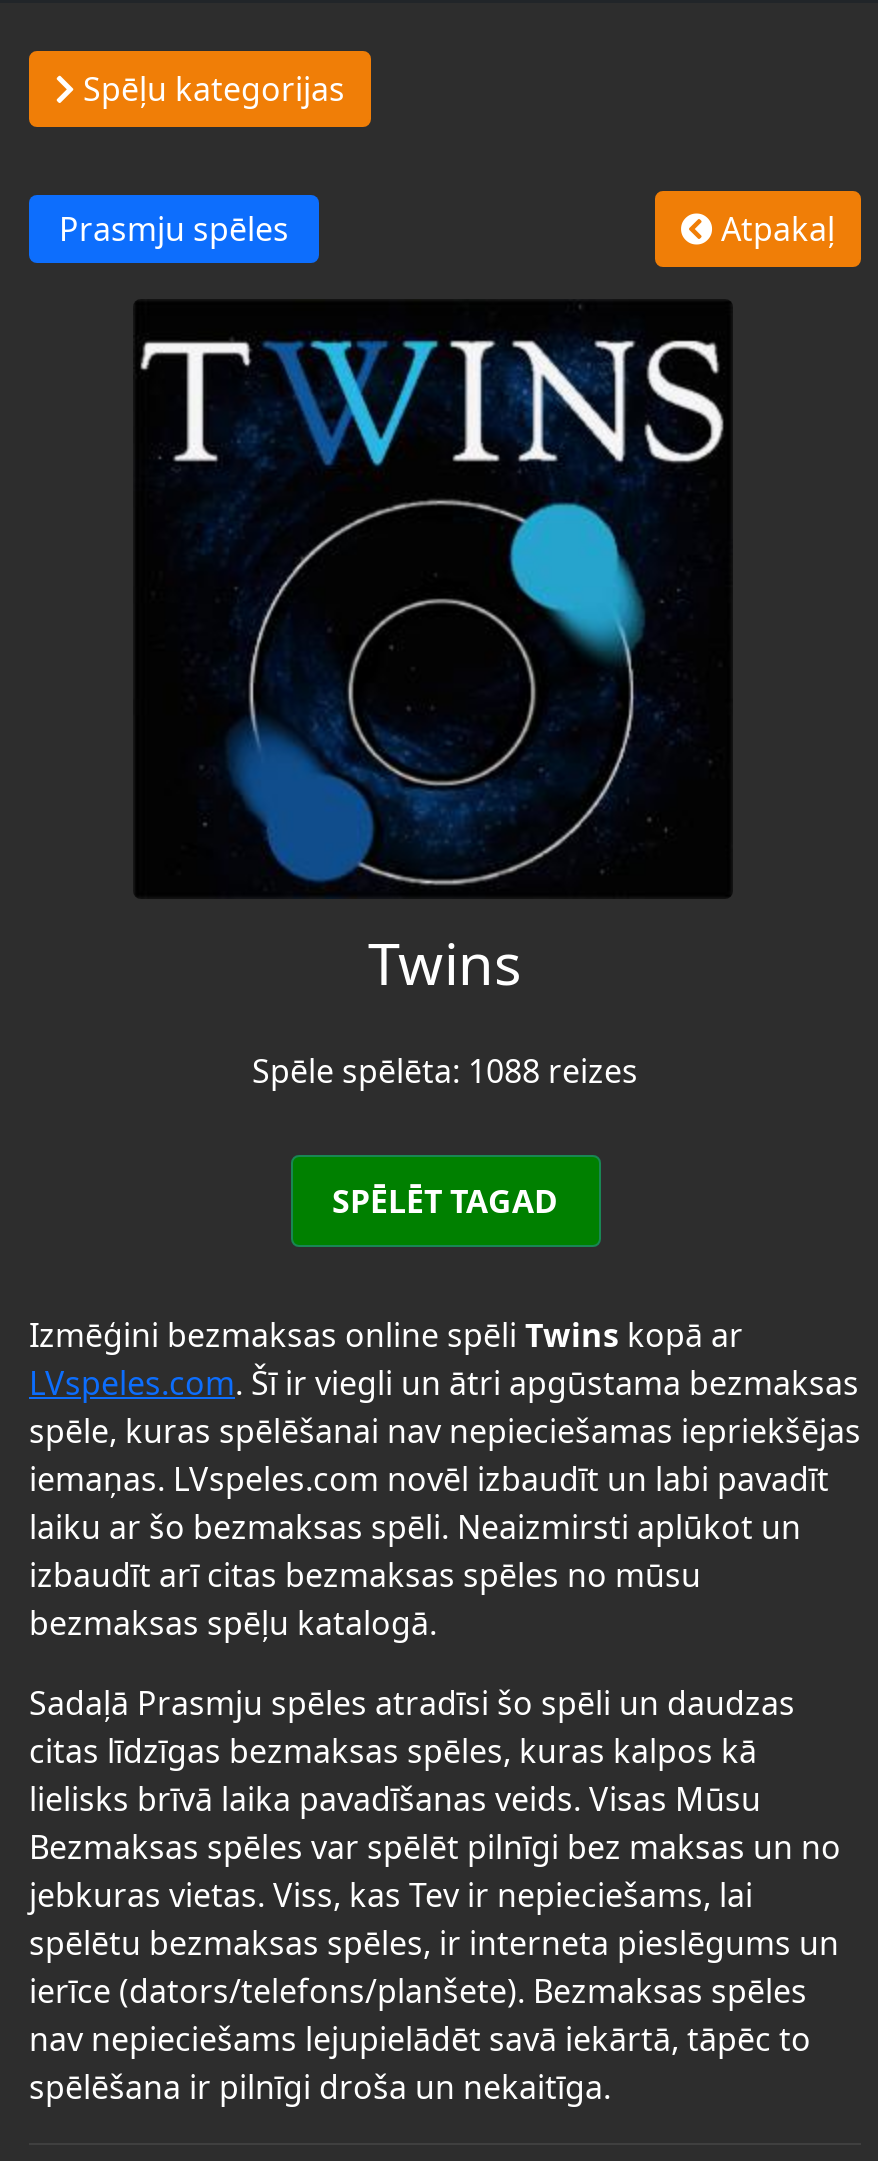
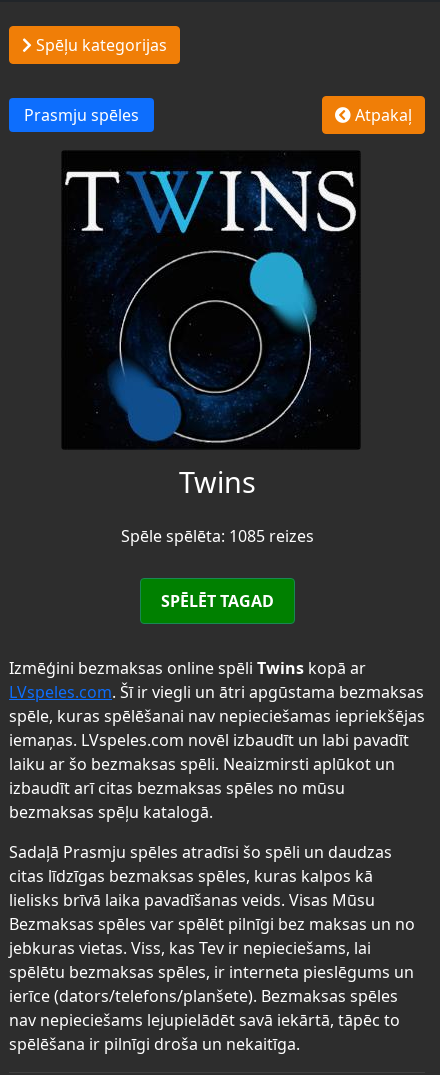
[252,1049,638,1093] Spēle spēlēta: 1088 reizes -> [120,525,313,547] Spēle spēlēta: 1085 reizes

